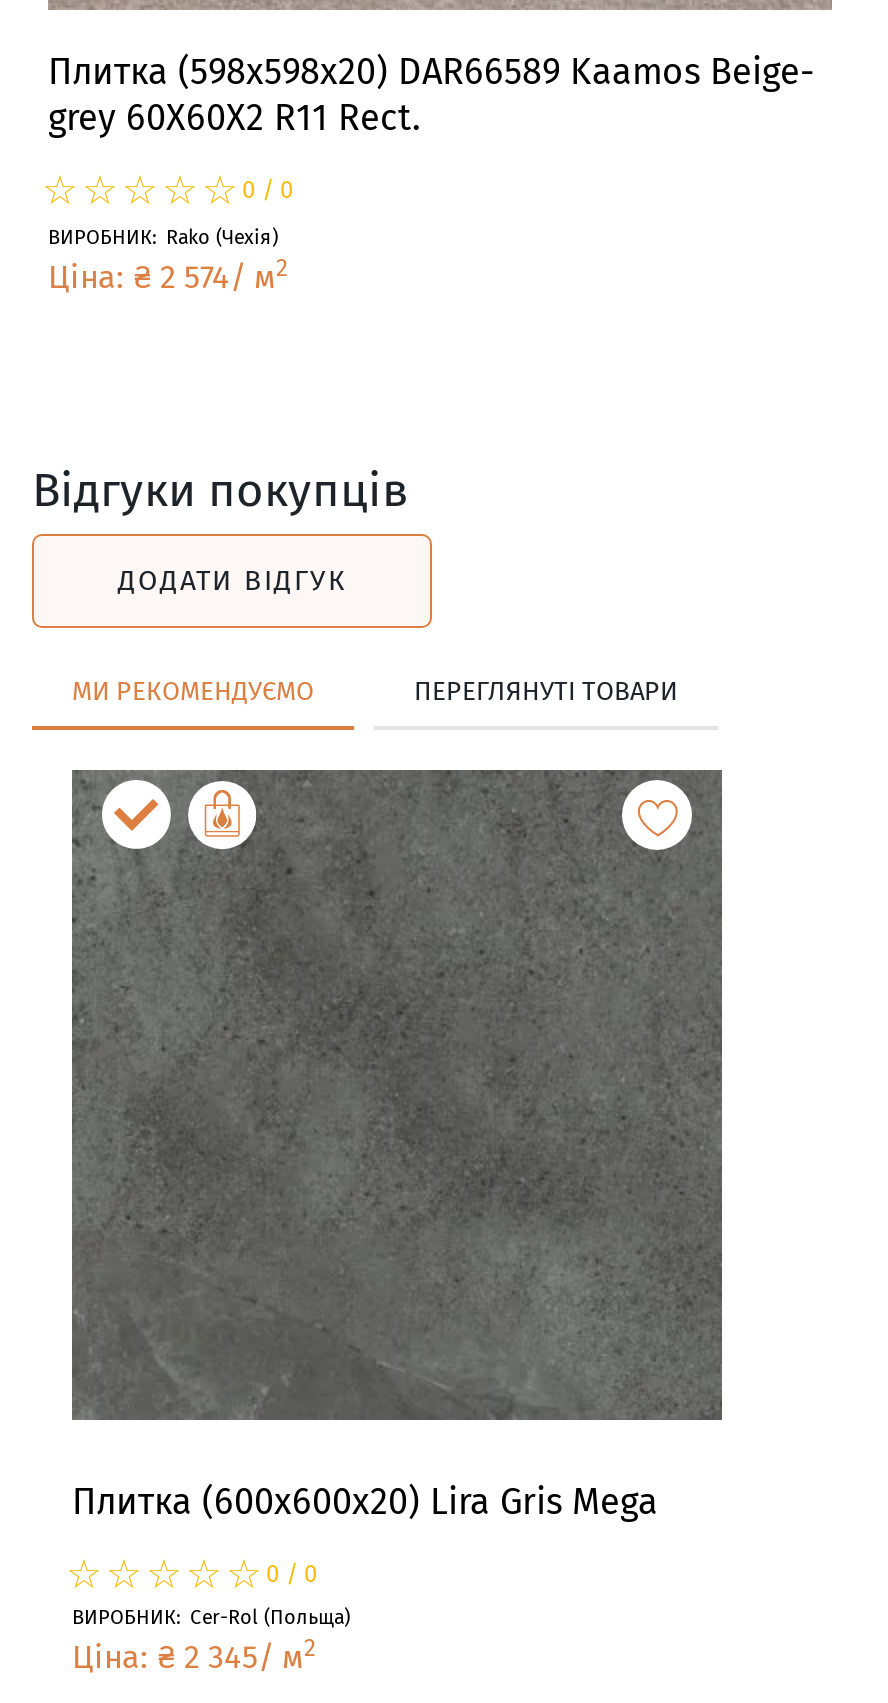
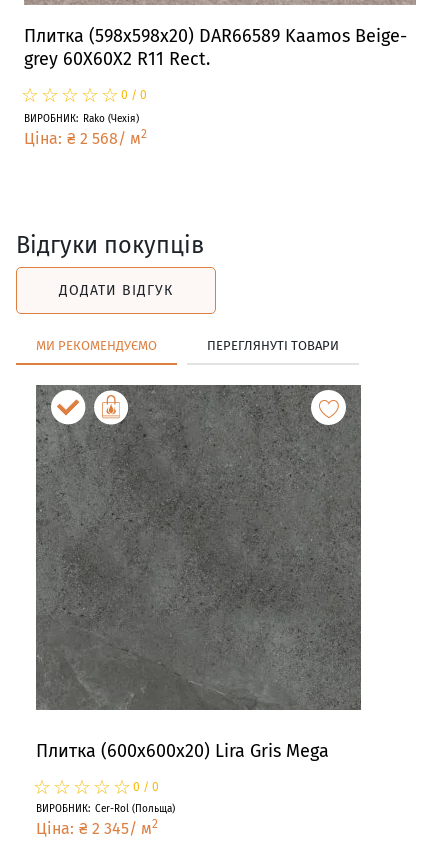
[48,254,288,296] Ціна: ₴ 2 574/ м2 -> [24,127,147,148] Ціна: ₴ 2 568/ м2

